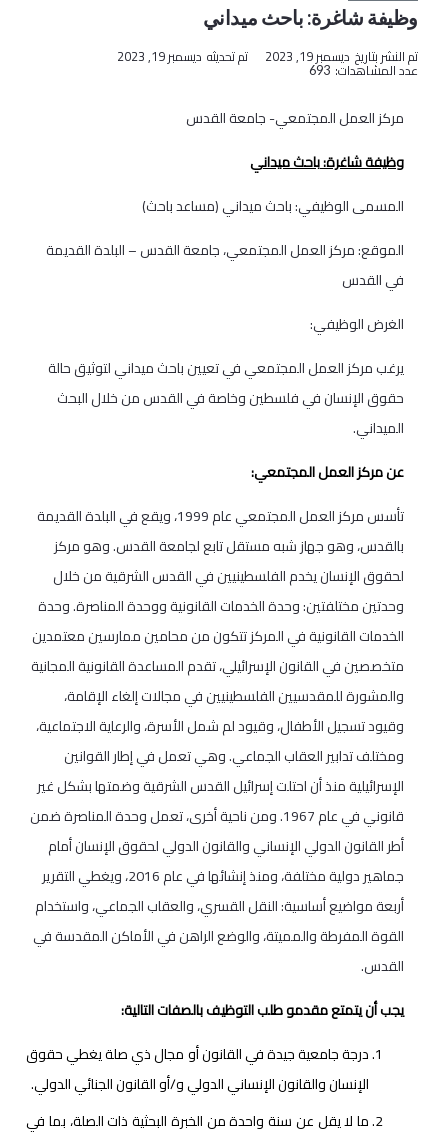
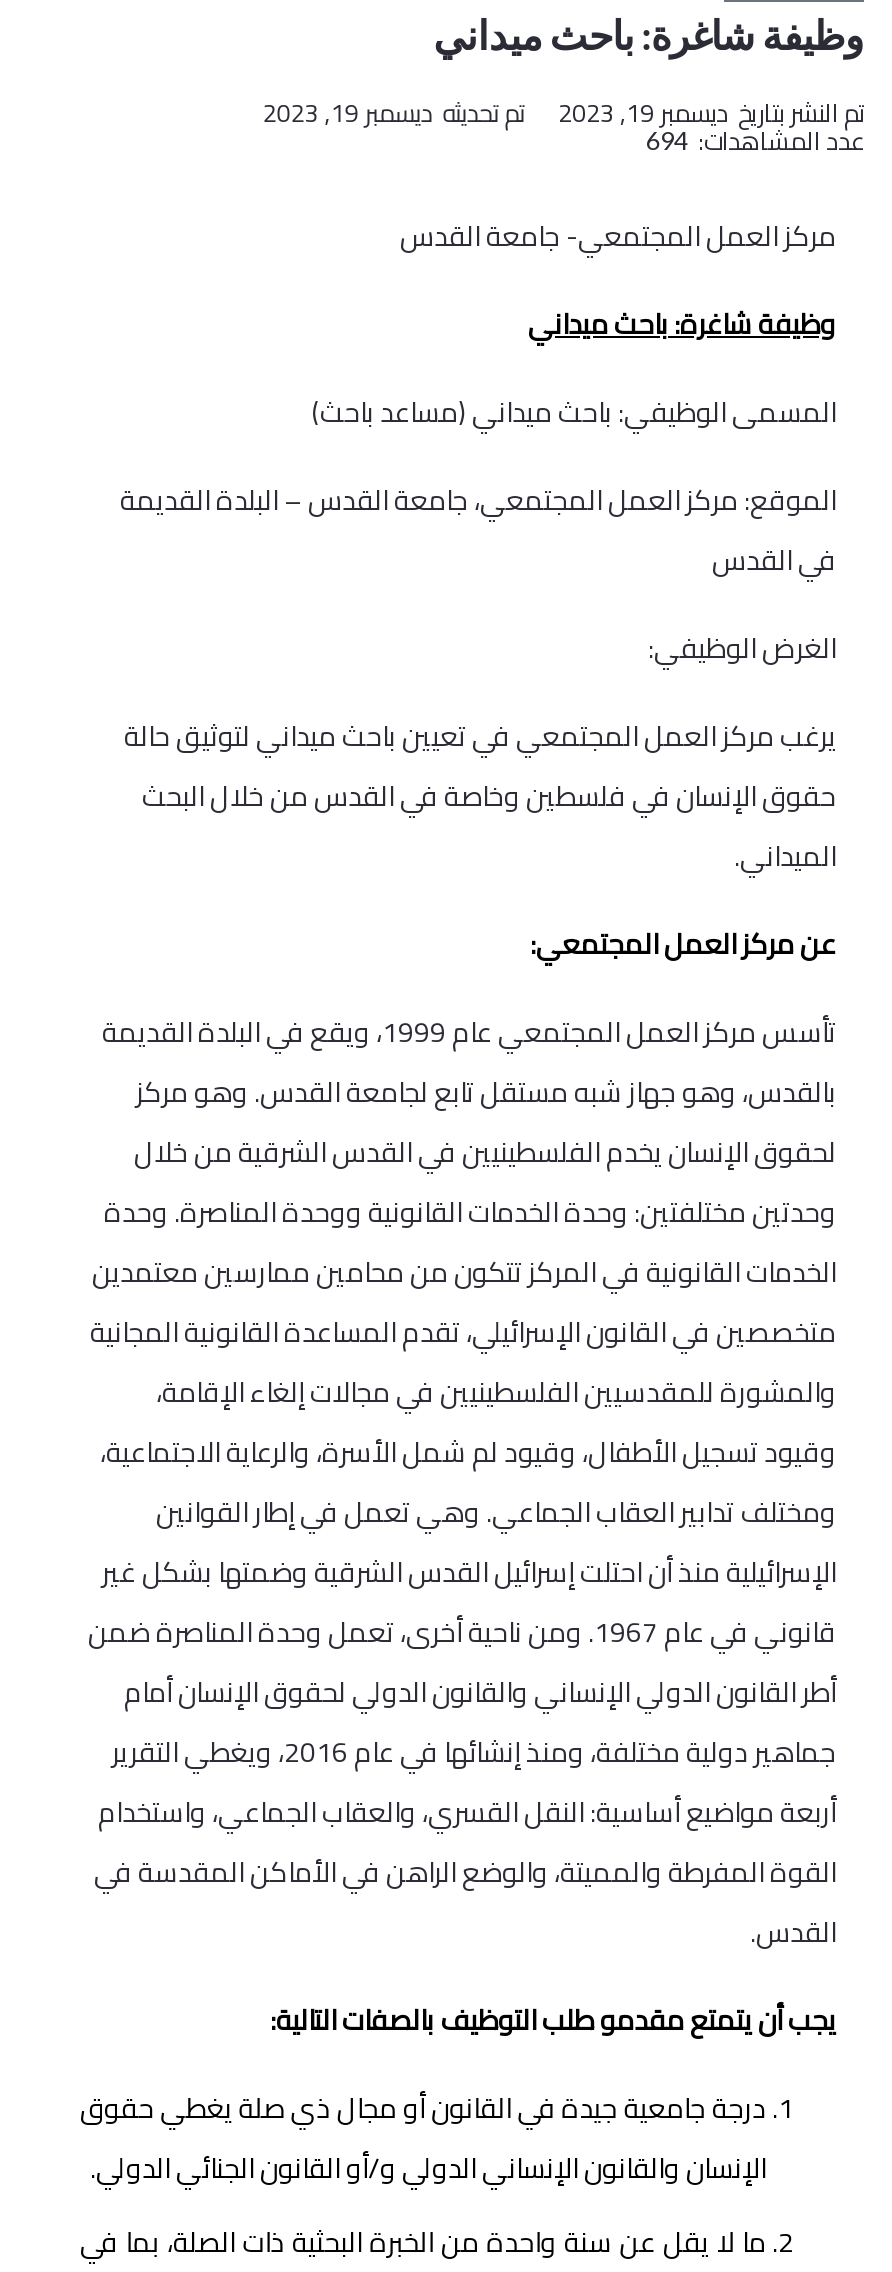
[309,59,418,82] عدد المشاهدات: 693 -> [646,119,864,165] عدد المشاهدات: 694

